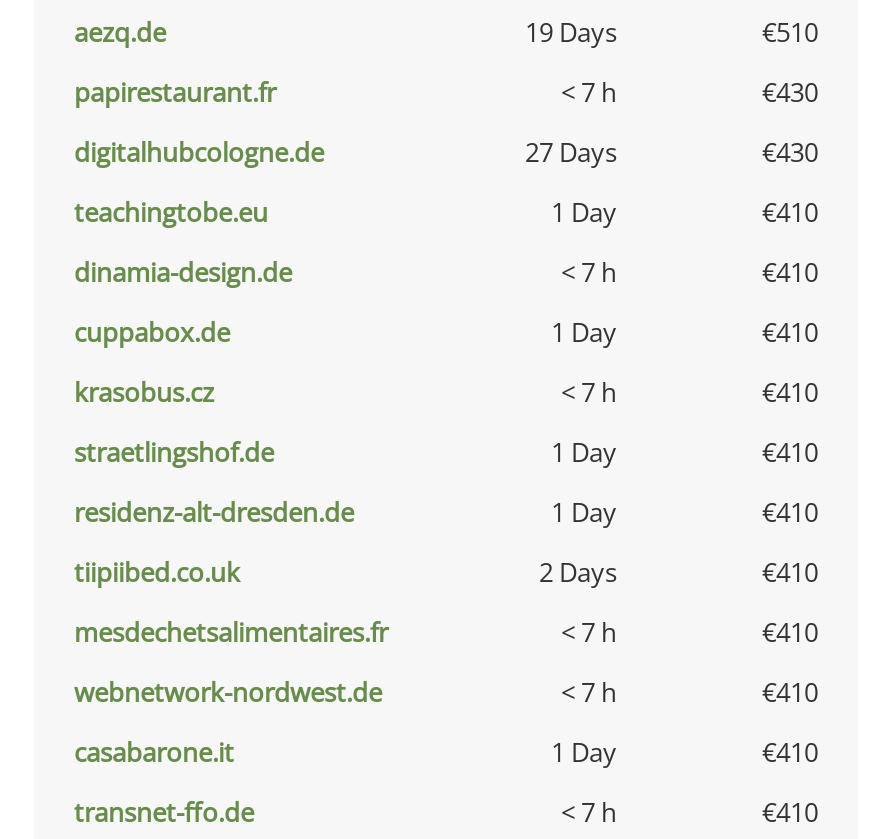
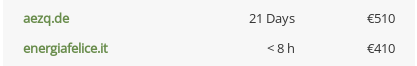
[525,14,617,50] 19 Days -> [248,9,294,27] 21 Days
[74,74,818,830] papirestaurant.fr | < 7 h | €430 | digitalhubcologne.de | 27 Days | €430 | teachingtobe.eu | 1 Day | €410 | dinamia-design.de | < 7 h | €410 | cuppabox.de | 1 Day | €410 | krasobus.cz | < 7 h | €410 | straetlingshof.de | 1 Day | €410 | residenz-alt-dresden.de | 1 Day | €410 | tiipiibed.co.uk | 2 Days | €410 | mesdechetsalimentaires.fr | < 7 h | €410 | webnetwork-nordwest.de | < 7 h | €410 | casabarone.it | 1 Day | €410 | transnet-ffo.de | < 7 h -> [23,39,294,57] energiafelice.it | < 8 h

